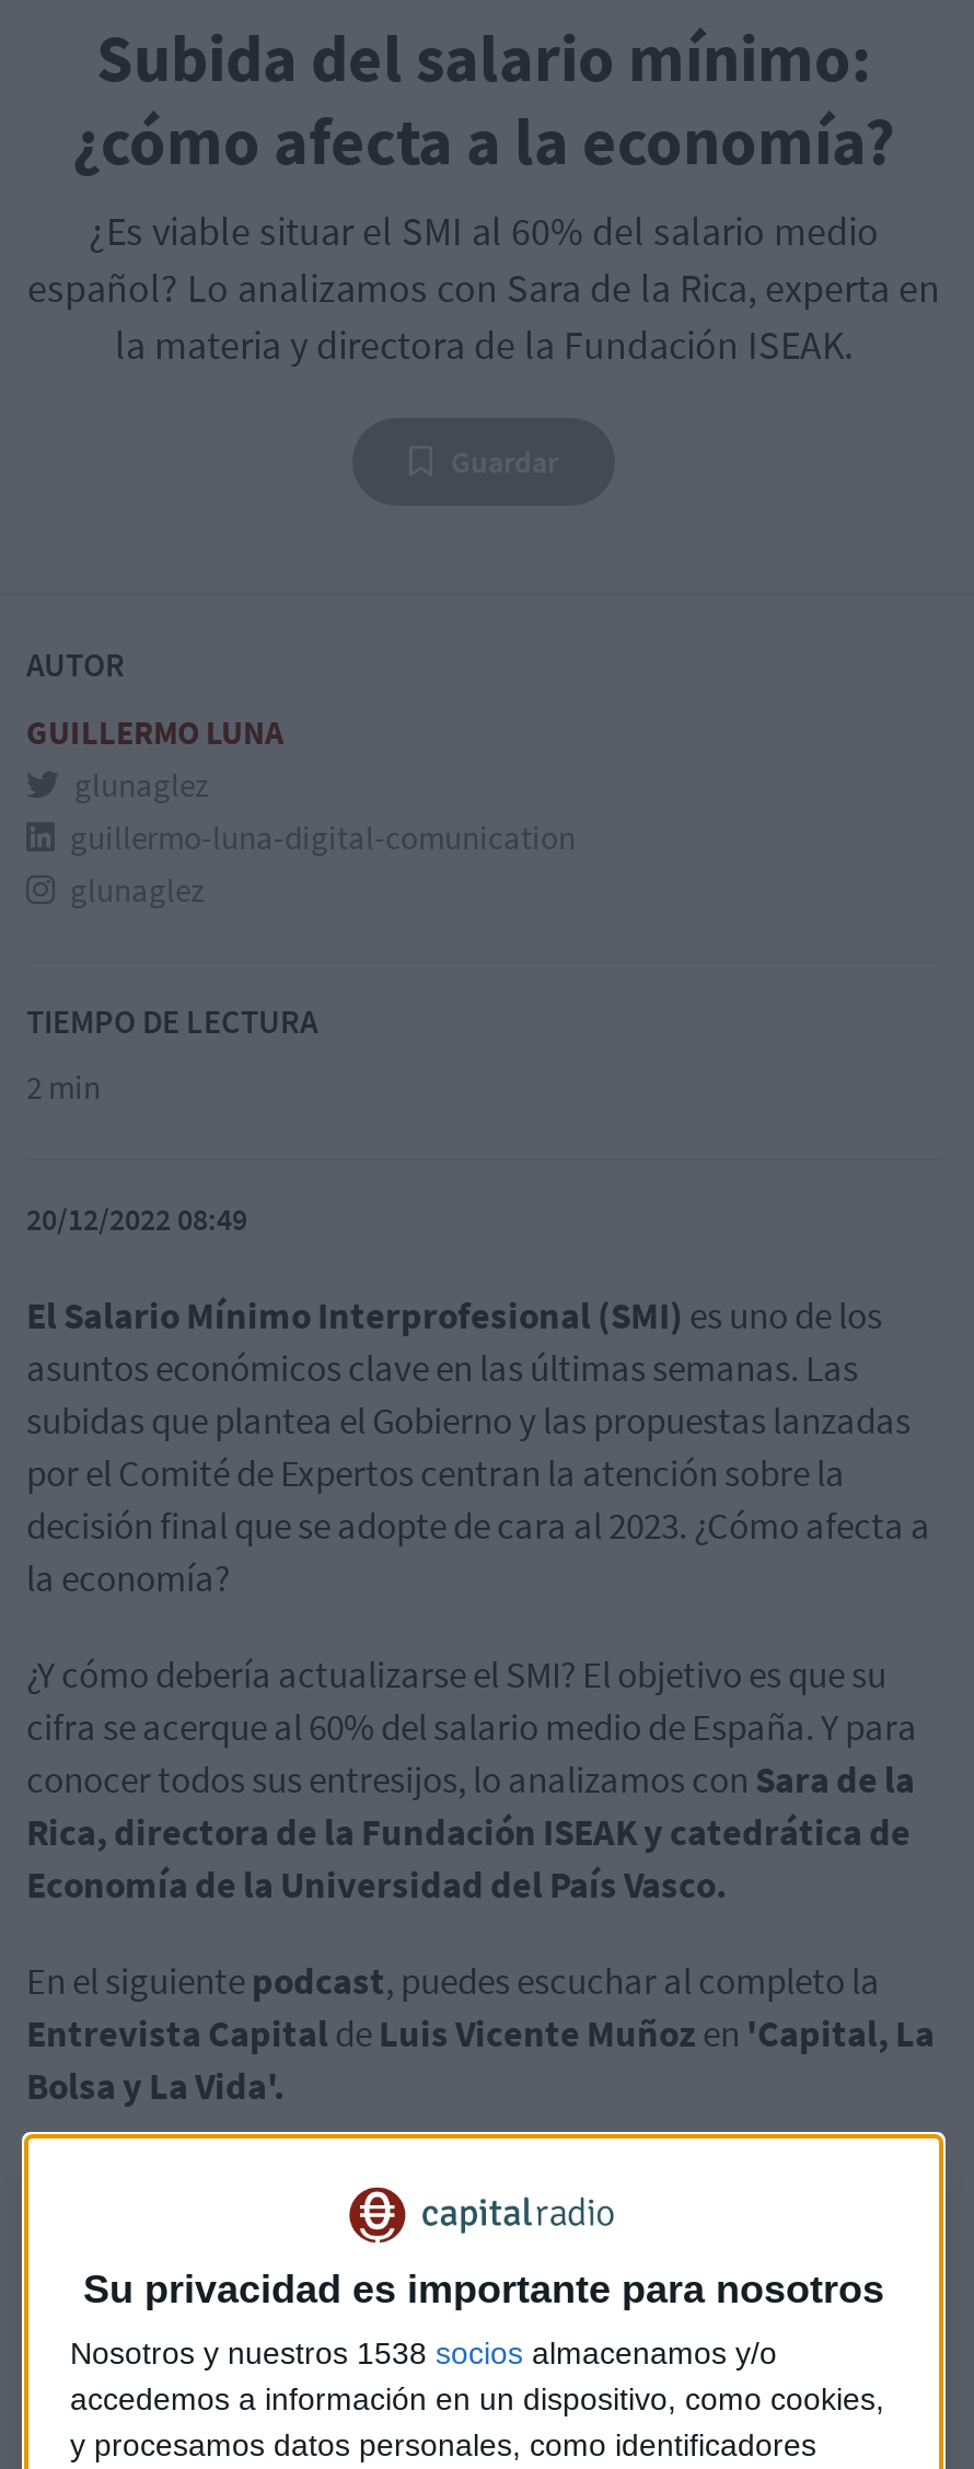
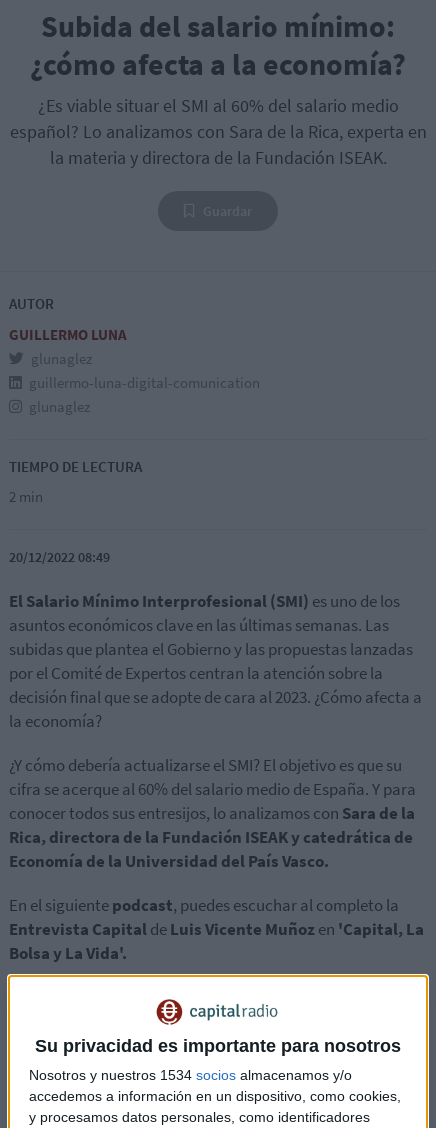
[70,2335,777,2370] Nosotros y nuestros 1538 socios almacenamos y/o -> [29,1067,352,1083] Nosotros y nuestros 1534 socios almacenamos y/o

